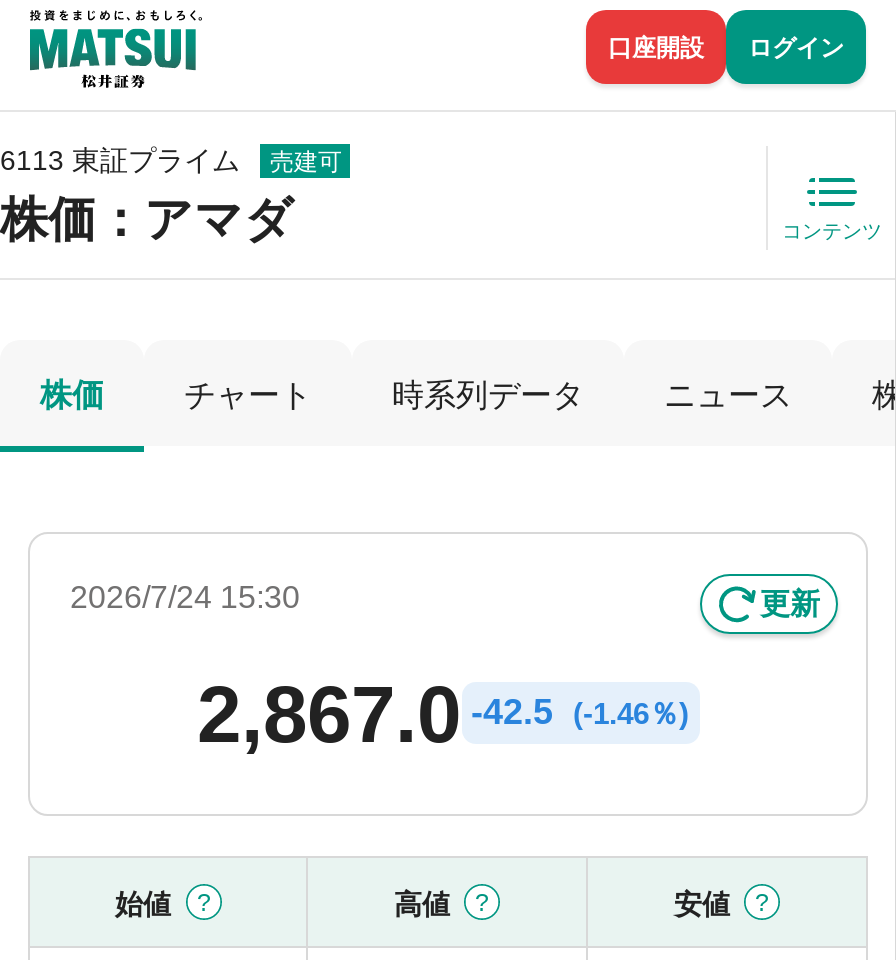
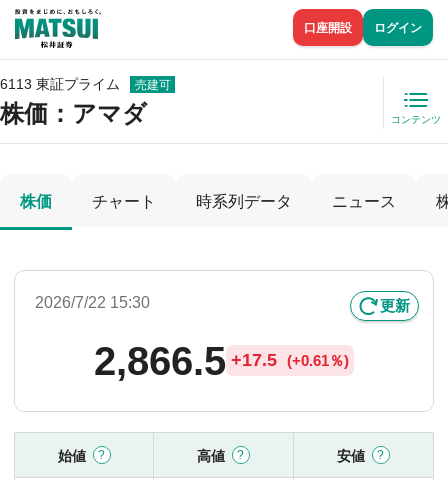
[70,580,300,614] 2026/7/24 15:30 -> [35,294,150,311] 2026/7/22 15:30
[197,670,689,758] 2,867.0 -42.5 (- 1.46％) -> [94,339,349,383] 2,866.5 +17.5 (+ 0.61％)

